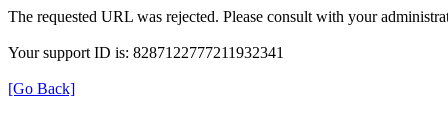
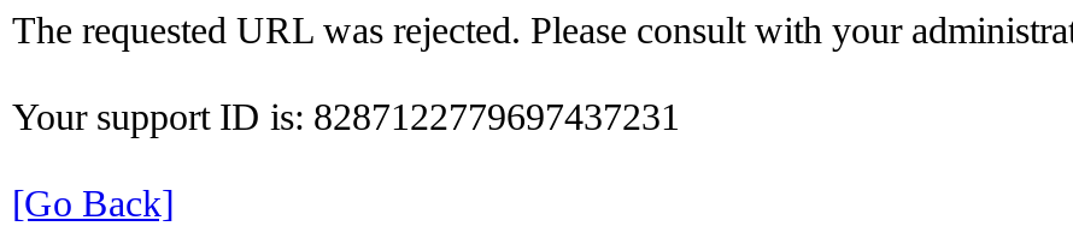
[8,44,284,61] Your support ID is: 8287122777211932341 -> [12,96,680,137] Your support ID is: 8287122779697437231

